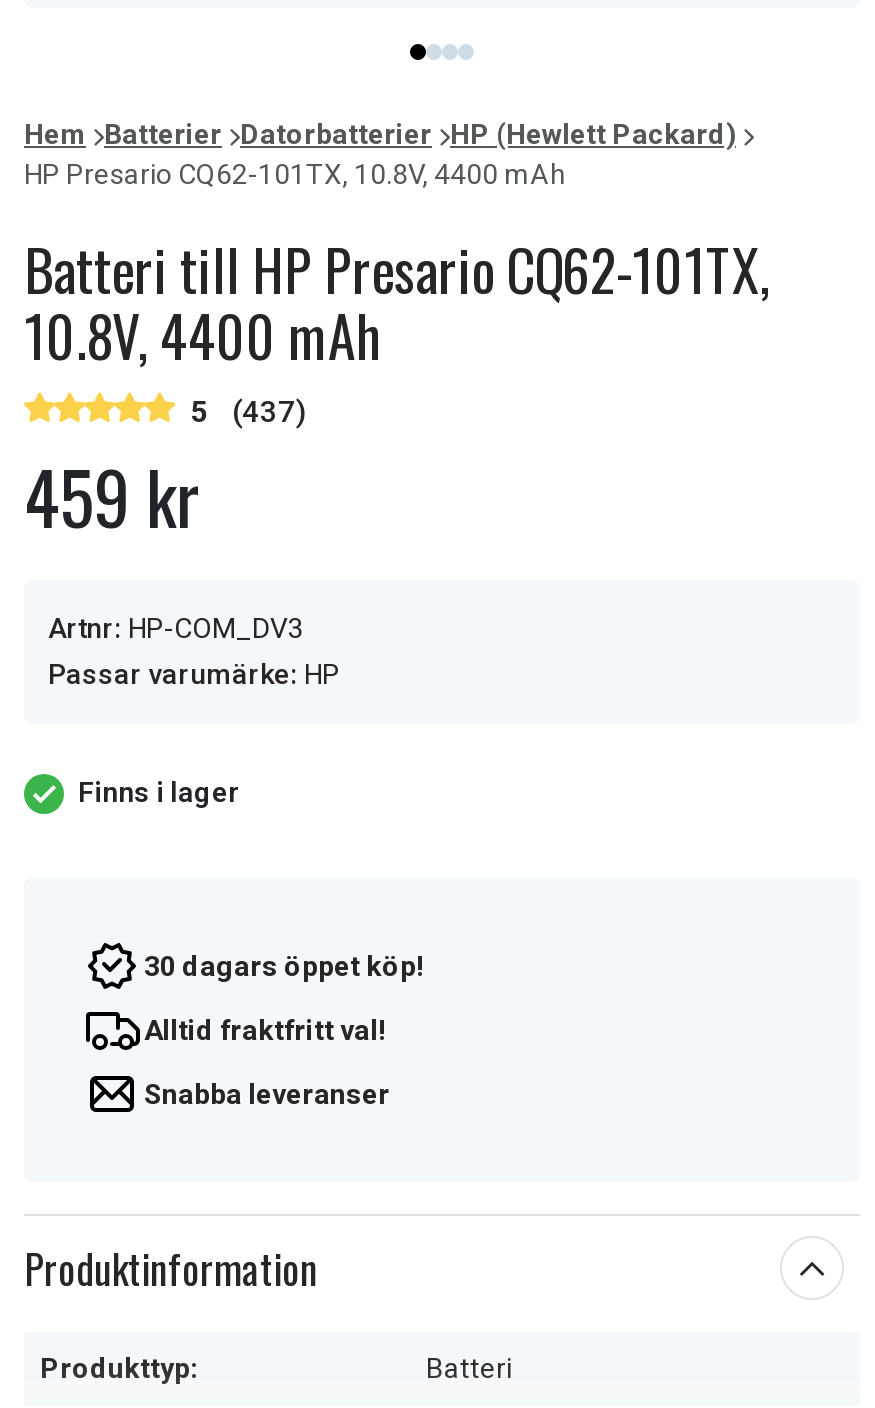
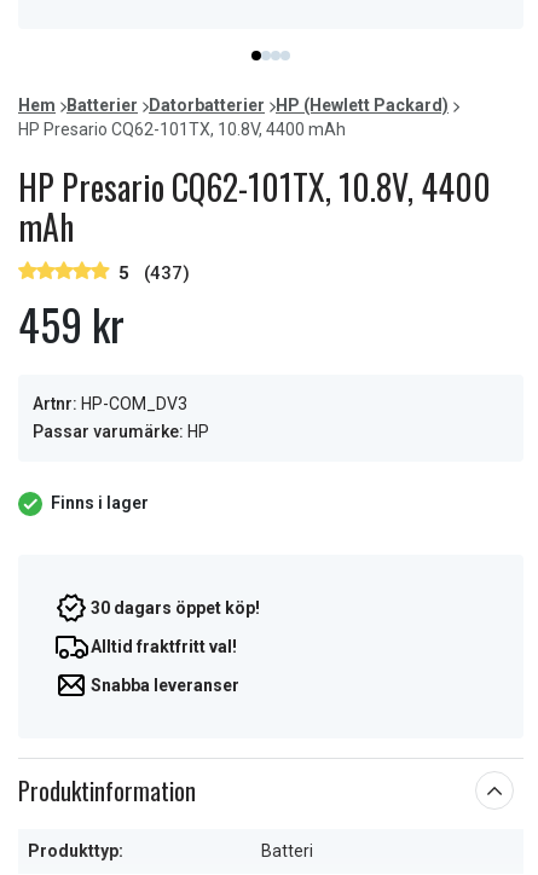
[24,228,770,376] Batteri till HP Presario CQ62-101TX, | 10.8V, 4400 mAh -> [18,162,491,251] HP Presario CQ62-101TX, 10.8V, 4400 | mAh

